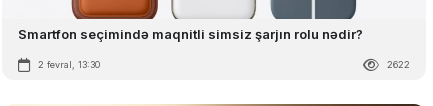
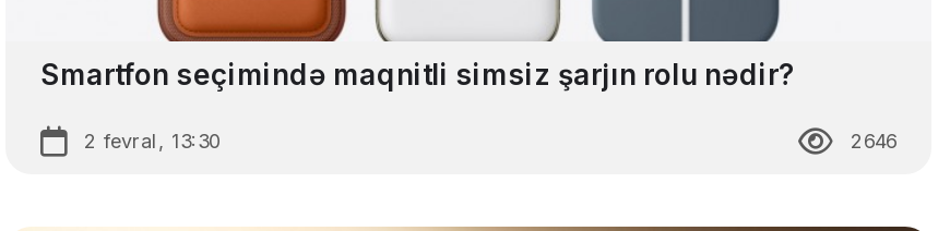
[387,59,410,70] 2622 -> [851,129,896,153] 2646

